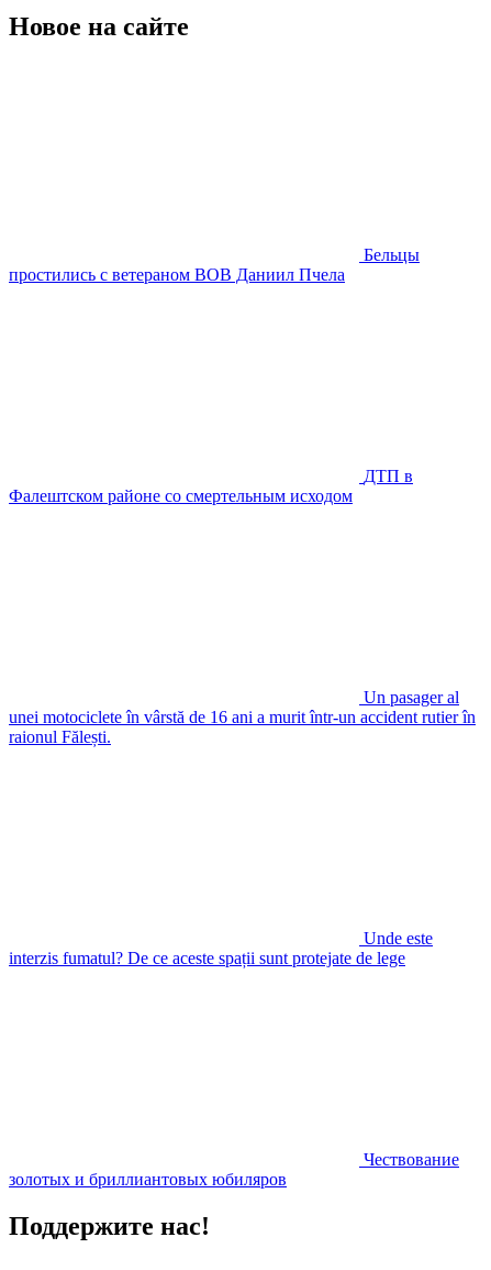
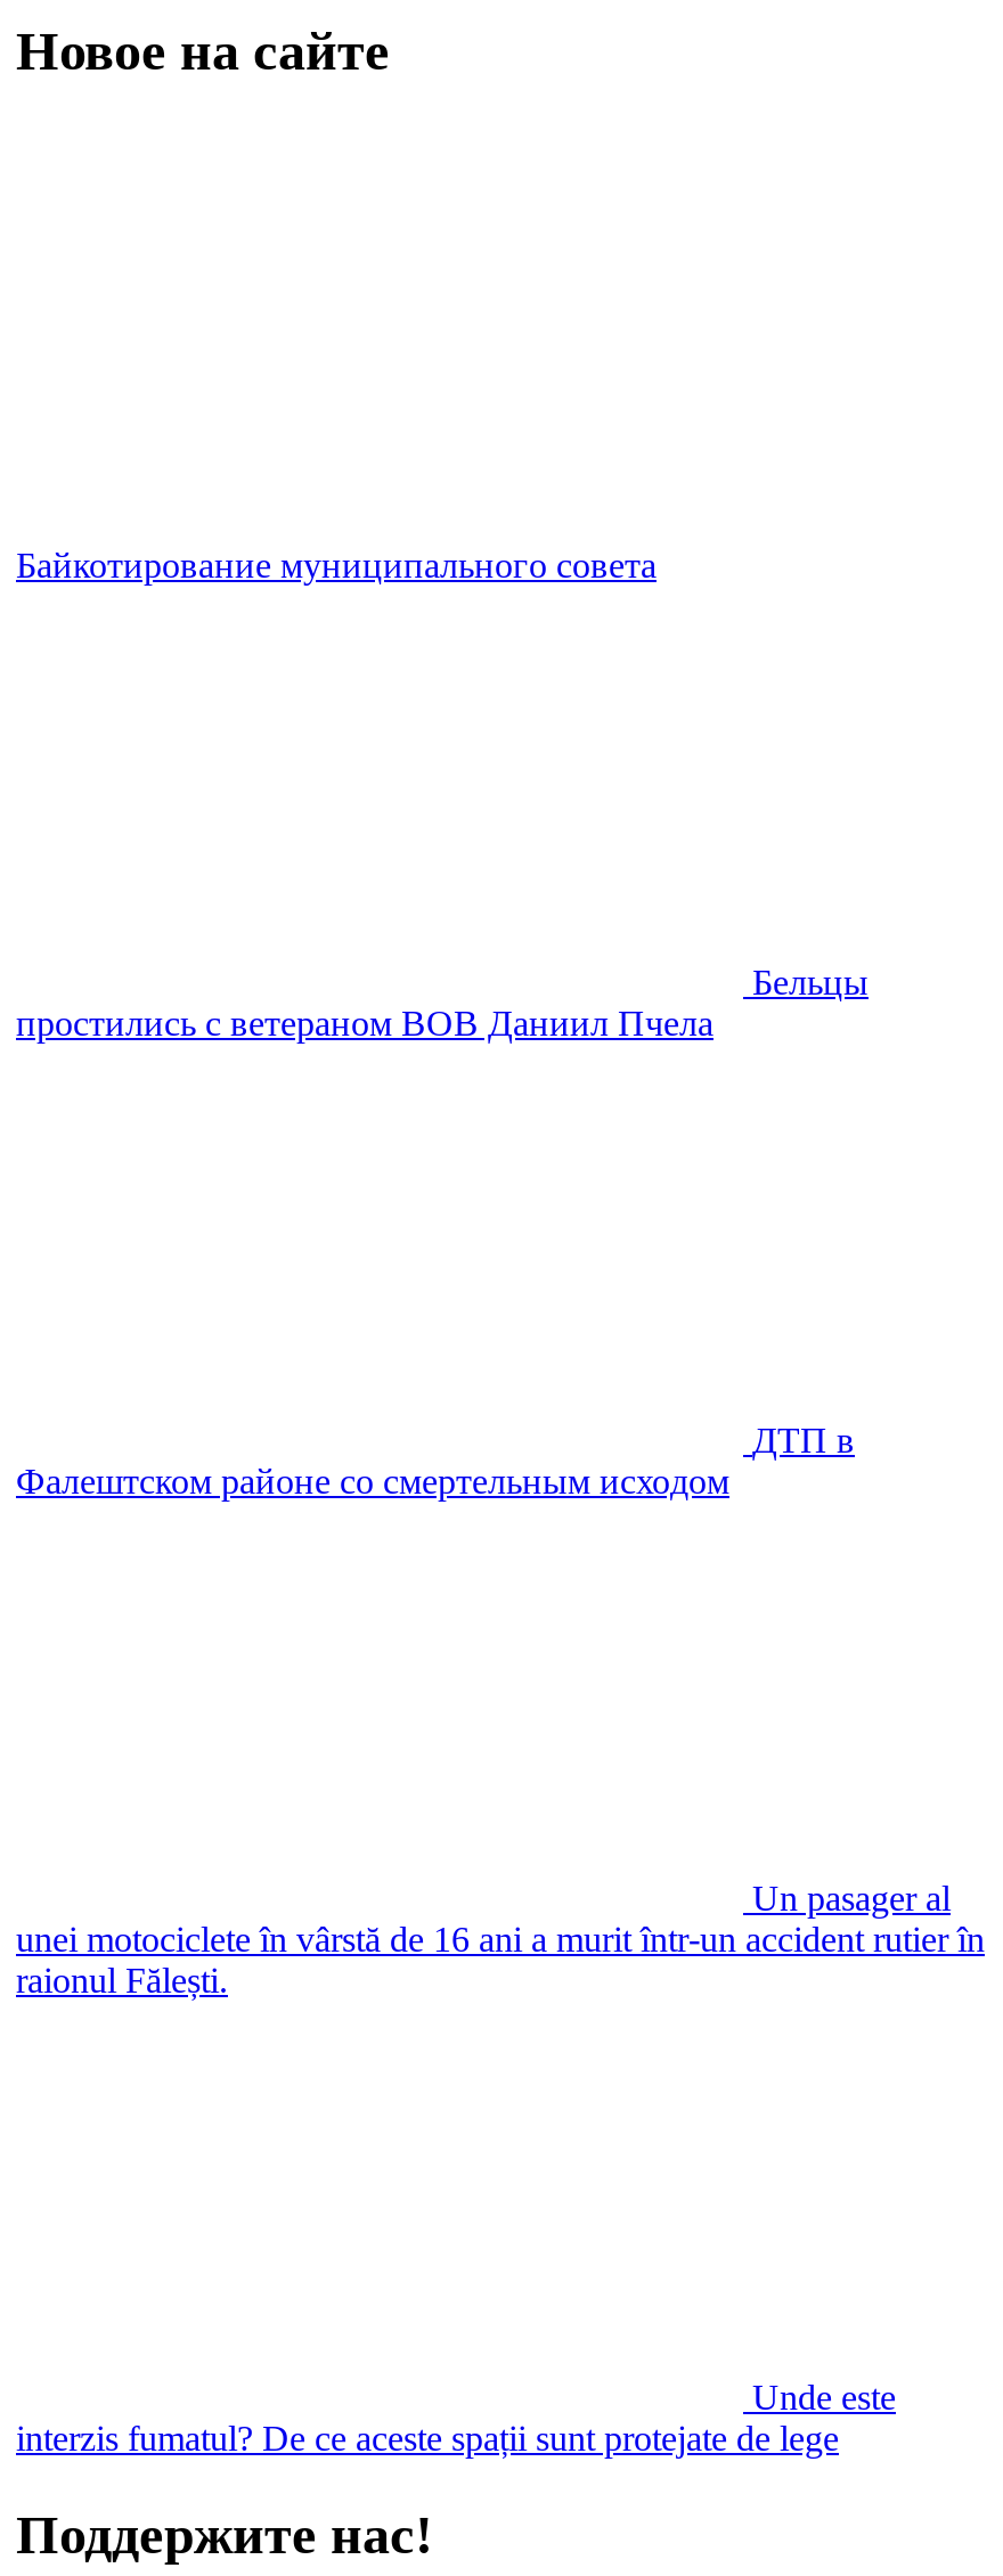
none -> [16,546,657,585] Байкотирование муниципального совета
moved [9,246,476,968] -> [16,963,985,2458]: Бельцы | простились с ветераном ВОВ Даниил Пчела | ДТП в | ... | Unde este | interzis fumatul? De ce aceste spații sunt protejate de lege
[9,1150,459,1189] Чествование | золотых и бриллиантовых юбиляров -> none

